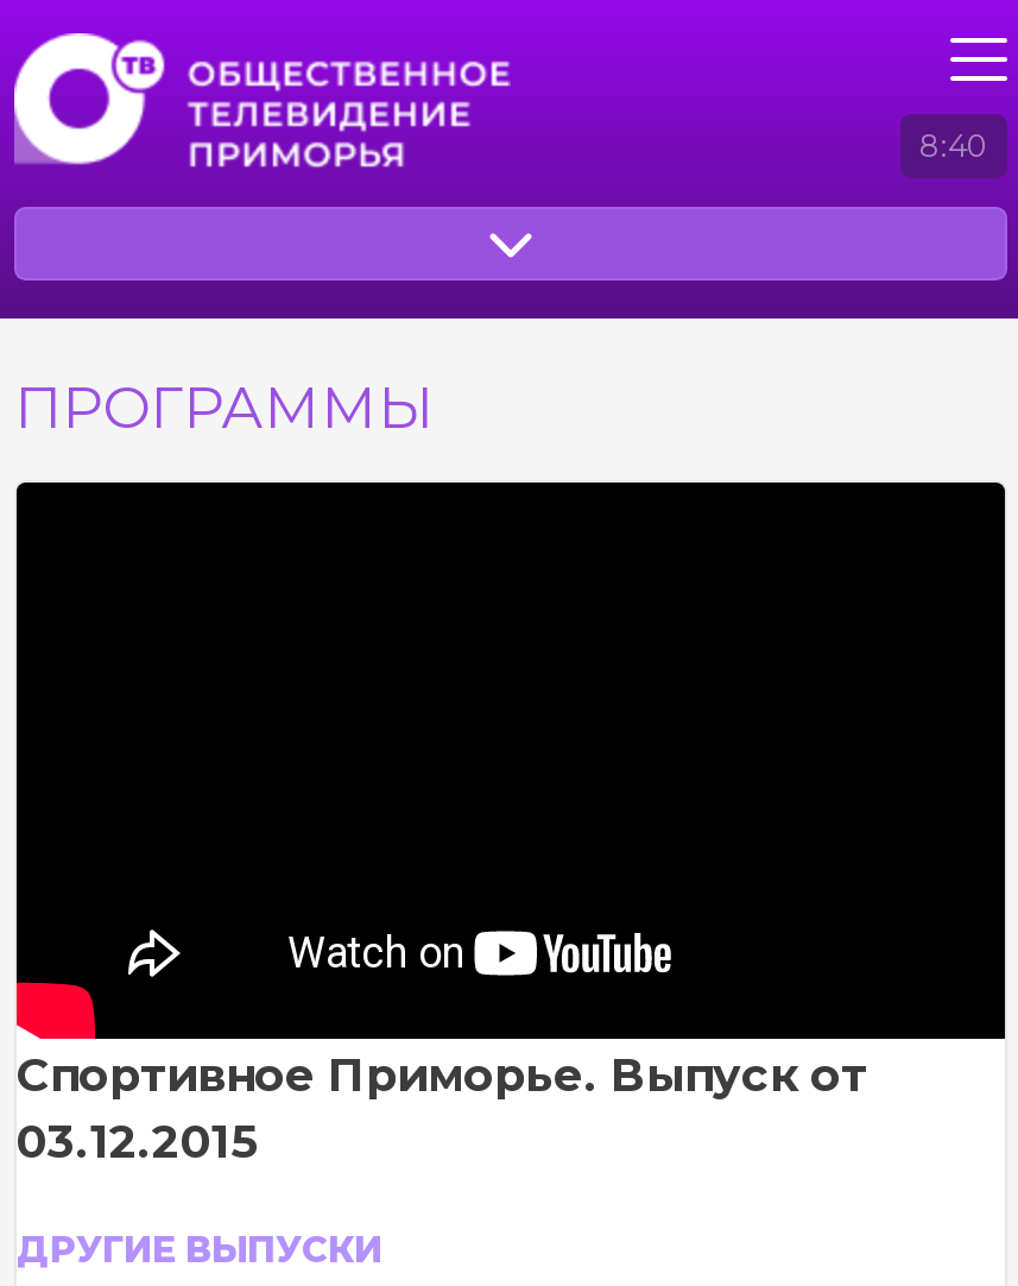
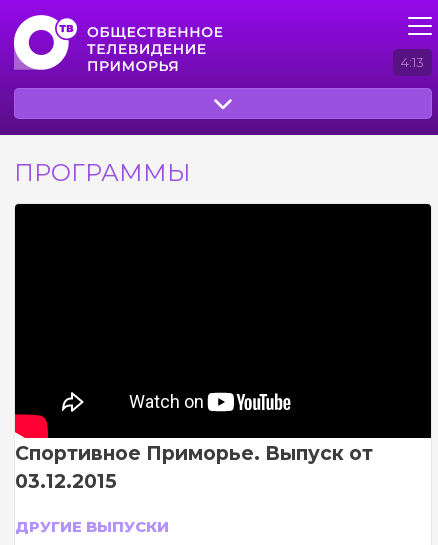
[919,128,988,164] 8:40 -> [401,55,424,70] 4:13

